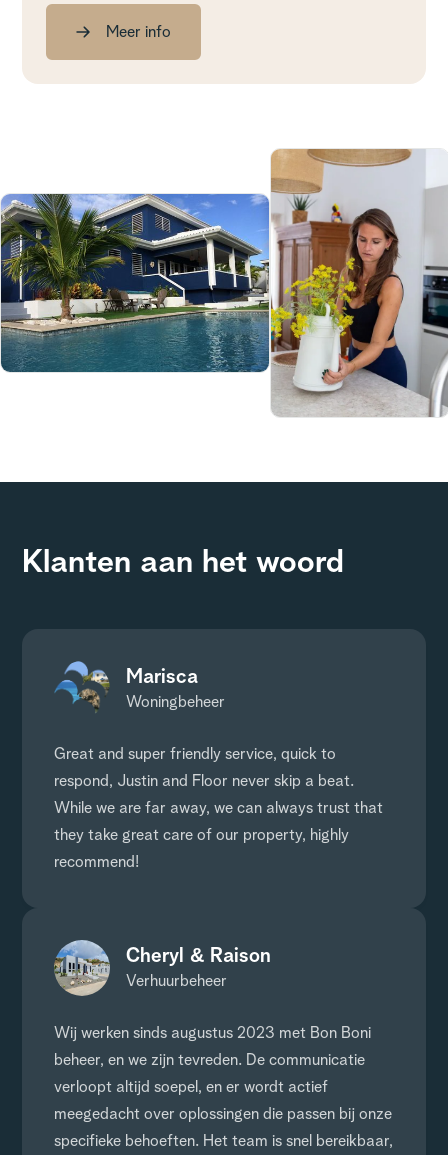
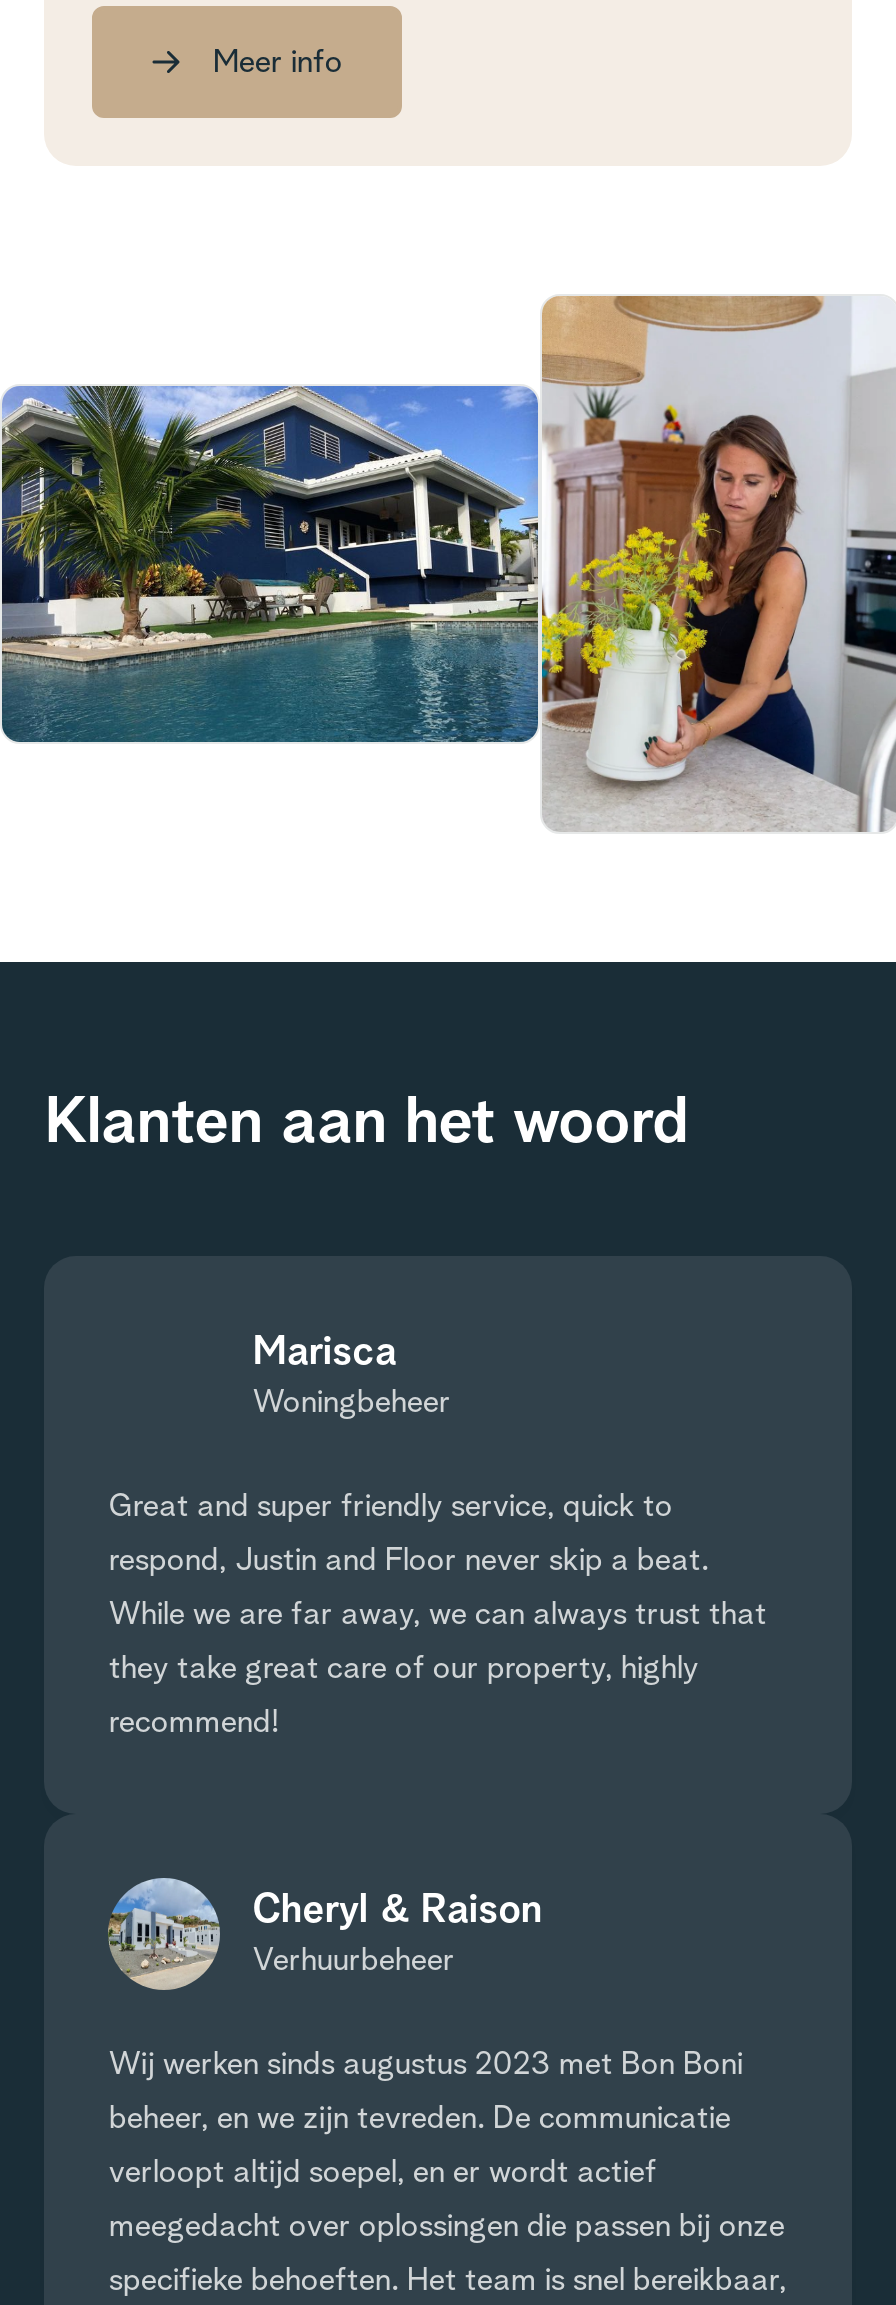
[54,660,110,709] [image] -> none

